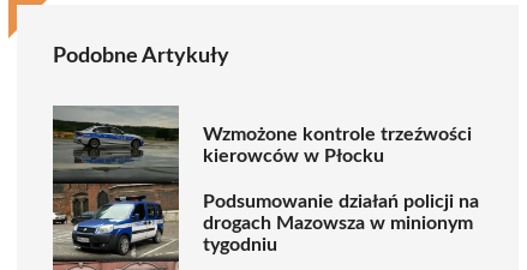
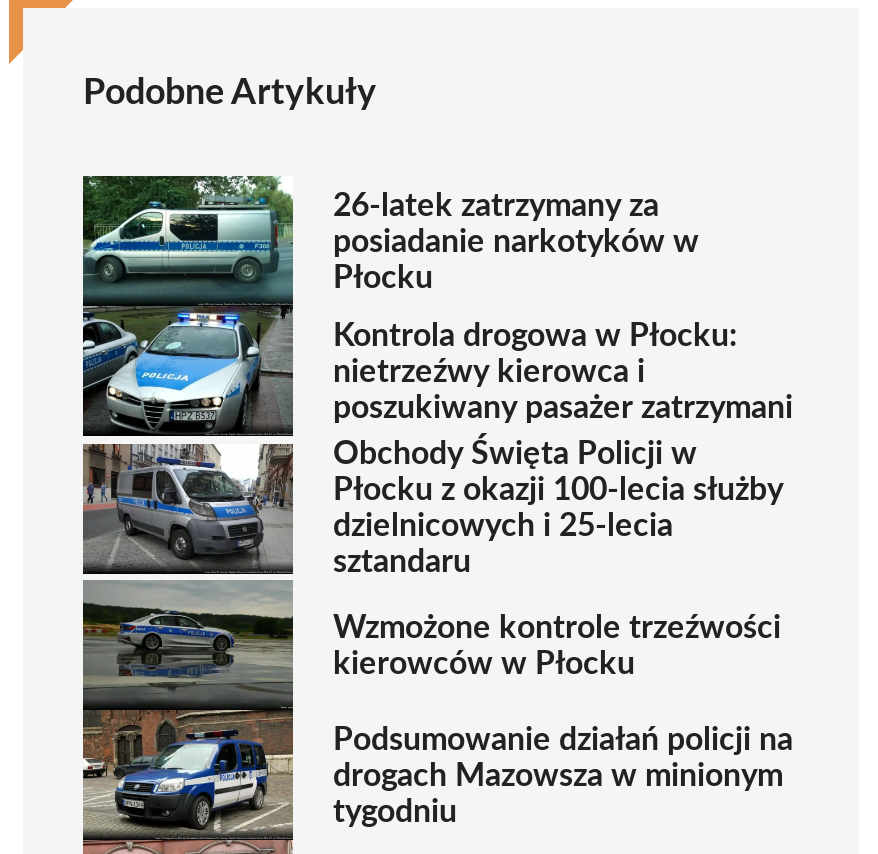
none -> [81,176,793,578] [image] | 26-latek zatrzymany za | posiadanie narkotyków w | Płocku | Kontrola drogowa w Płocku: | nietrzeźwy kierowca i | poszukiwany pasażer zatrzymani | Obchody Święta Policji w | Płocku z okazji 100-lecia służby | dzielnicowych i 25-lecia | sztandaru

